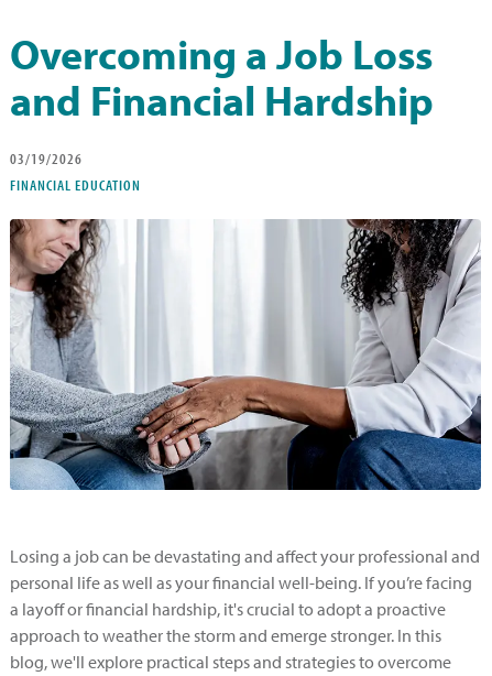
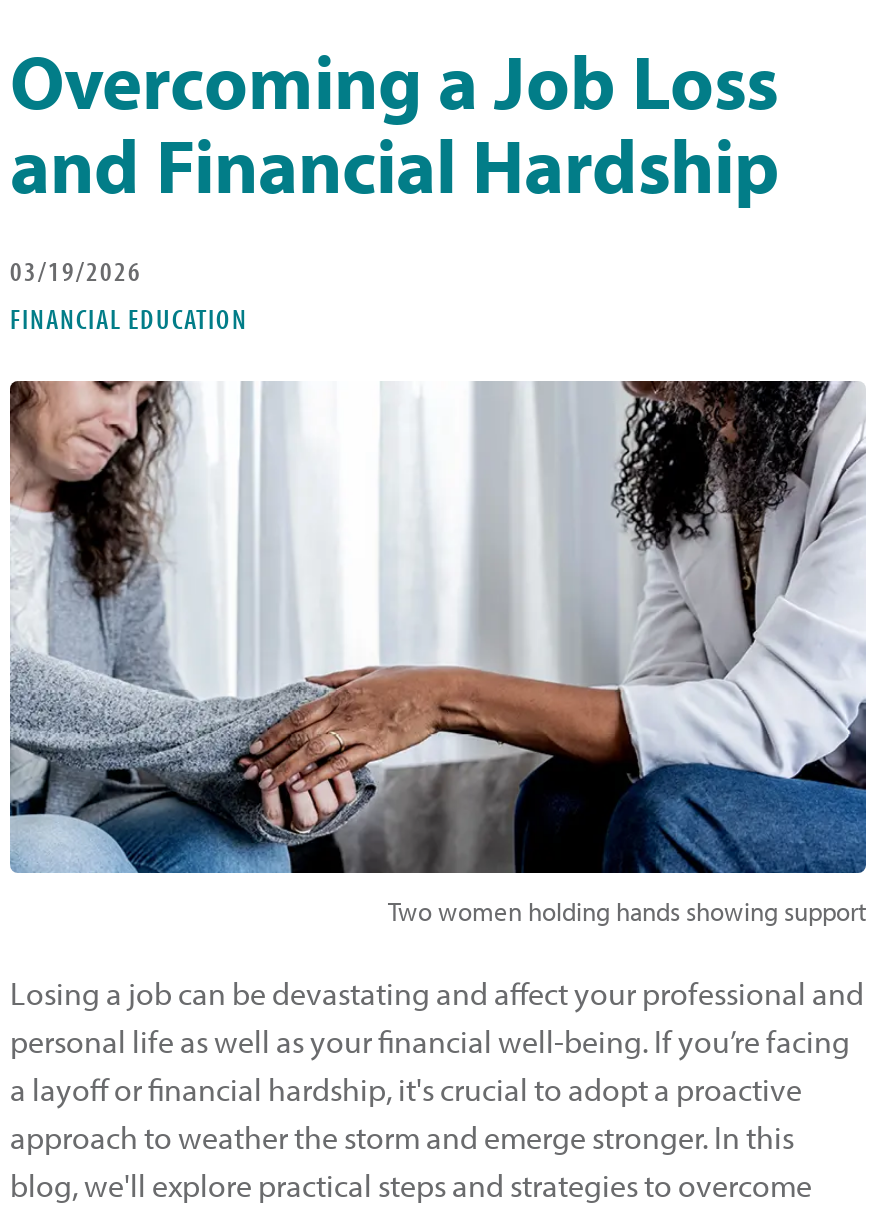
none -> [388,895,866,927] Two women holding hands showing support

